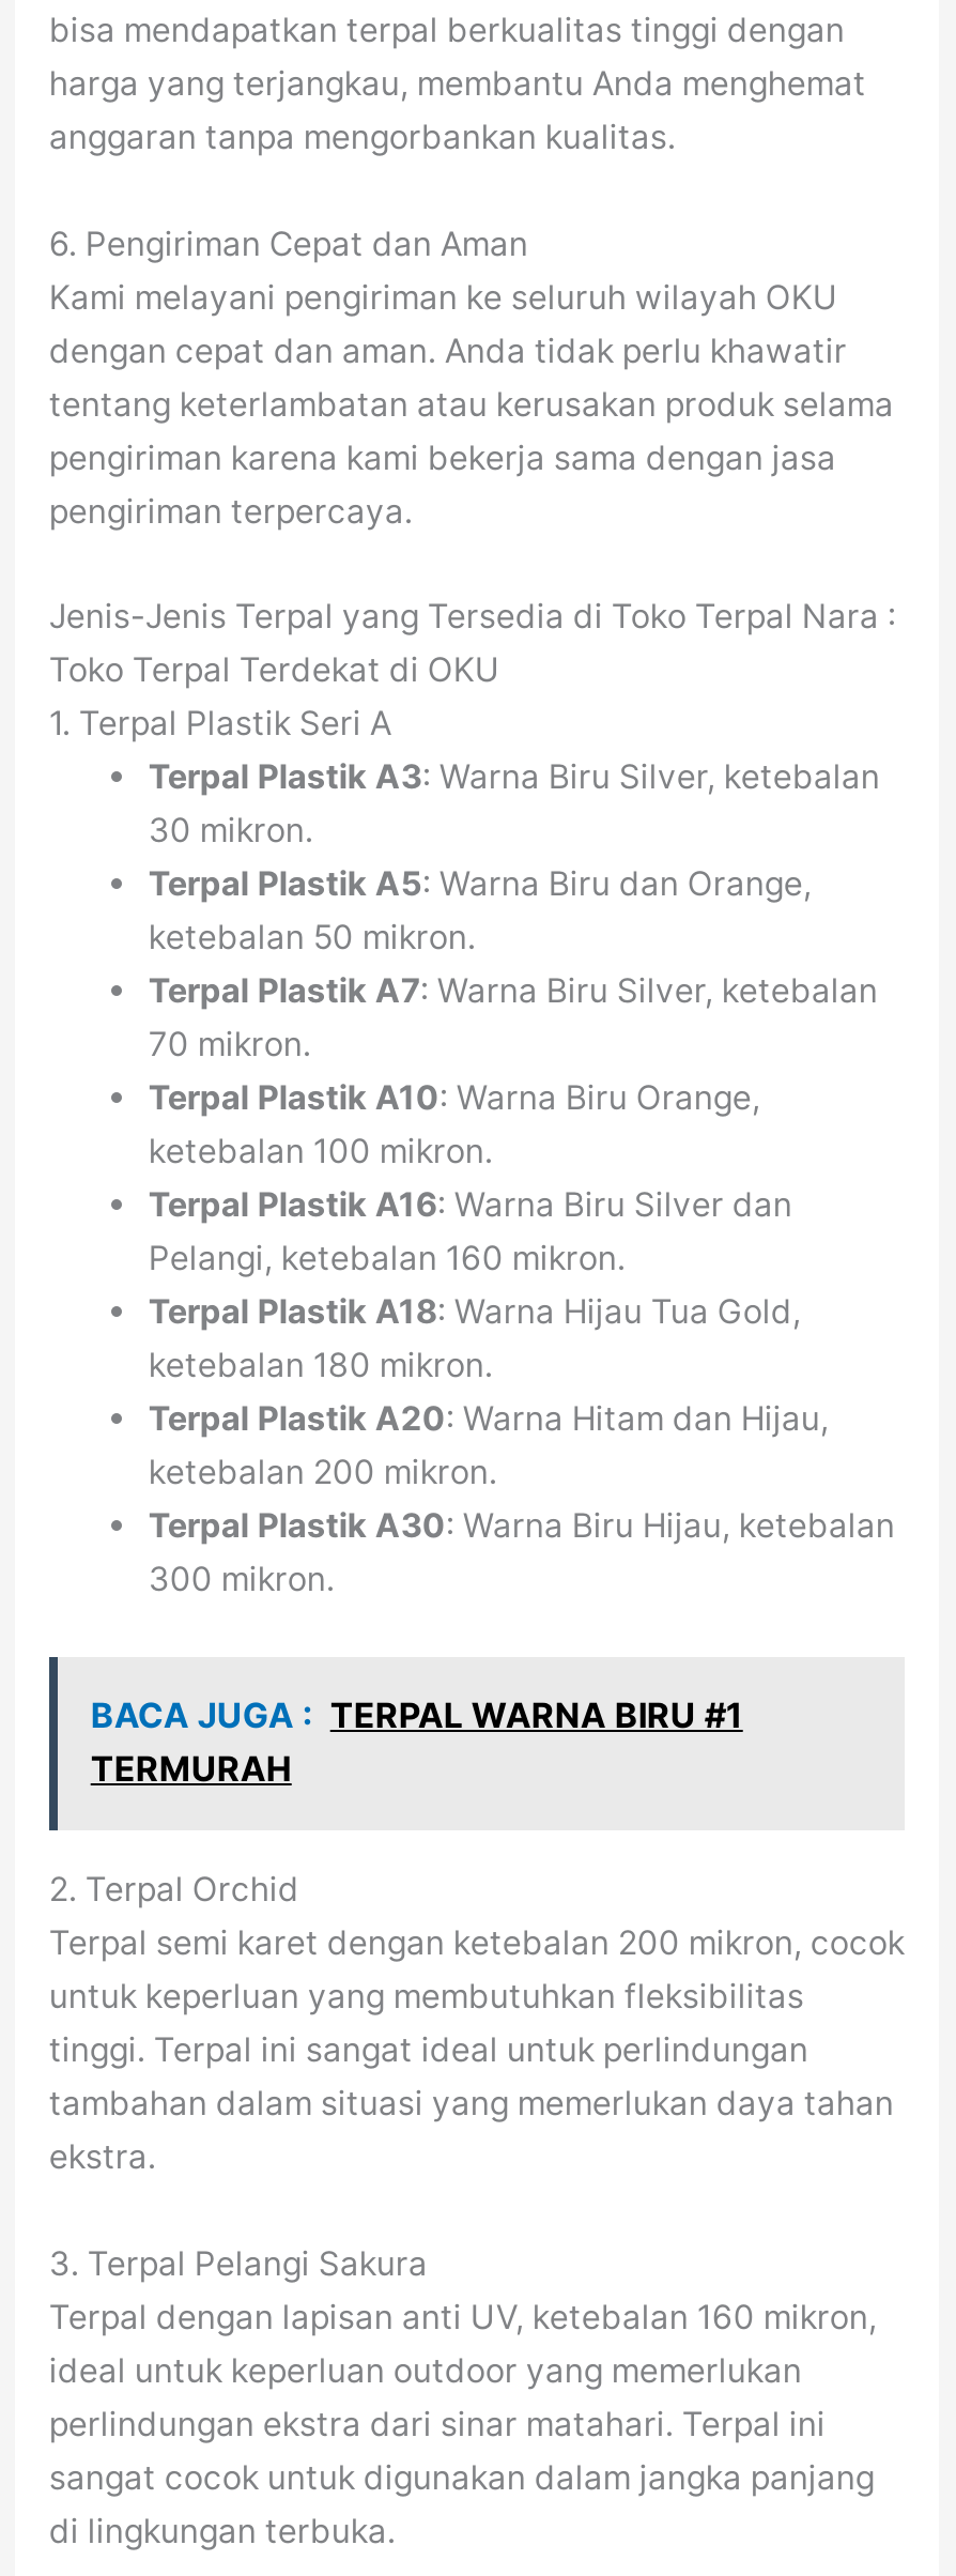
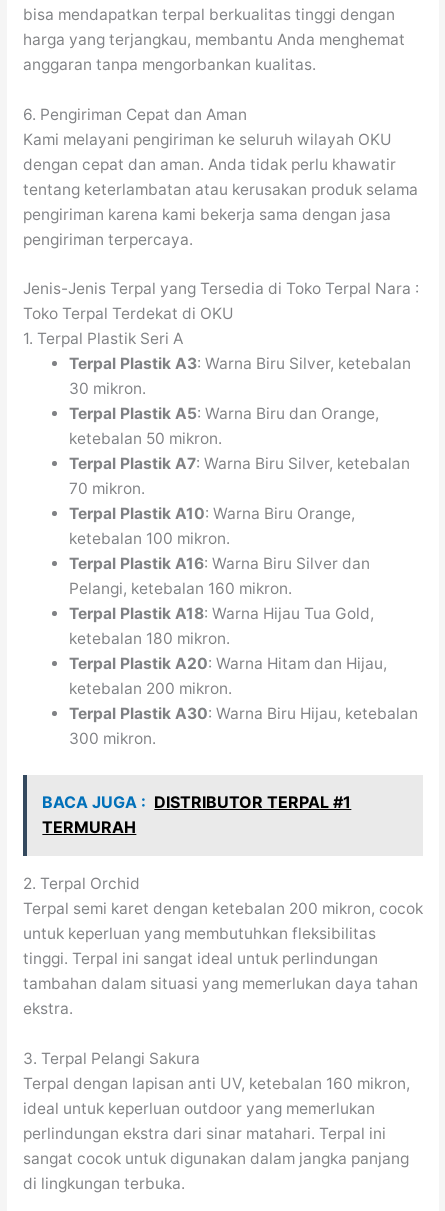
[91,1694,743,1737] BACA JUGA : TERPAL WARNA BIRU #1 -> [42,792,351,812] BACA JUGA : DISTRIBUTOR TERPAL #1

